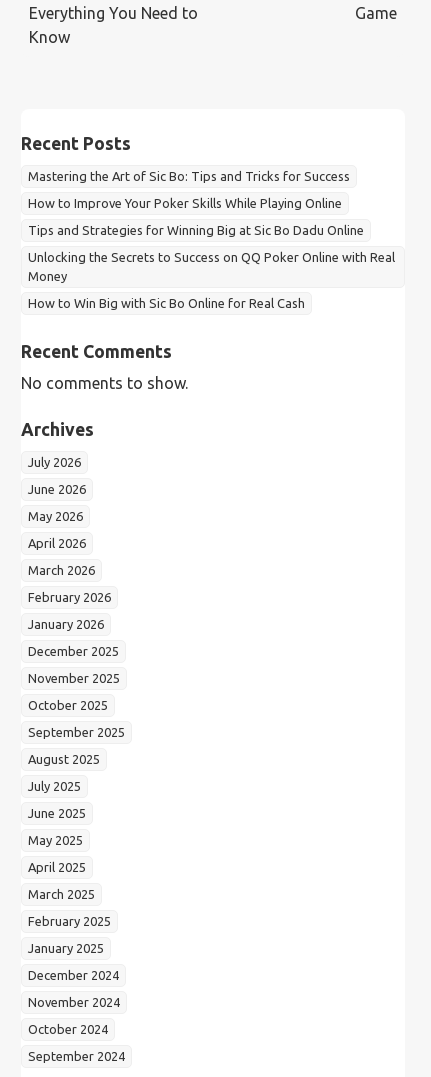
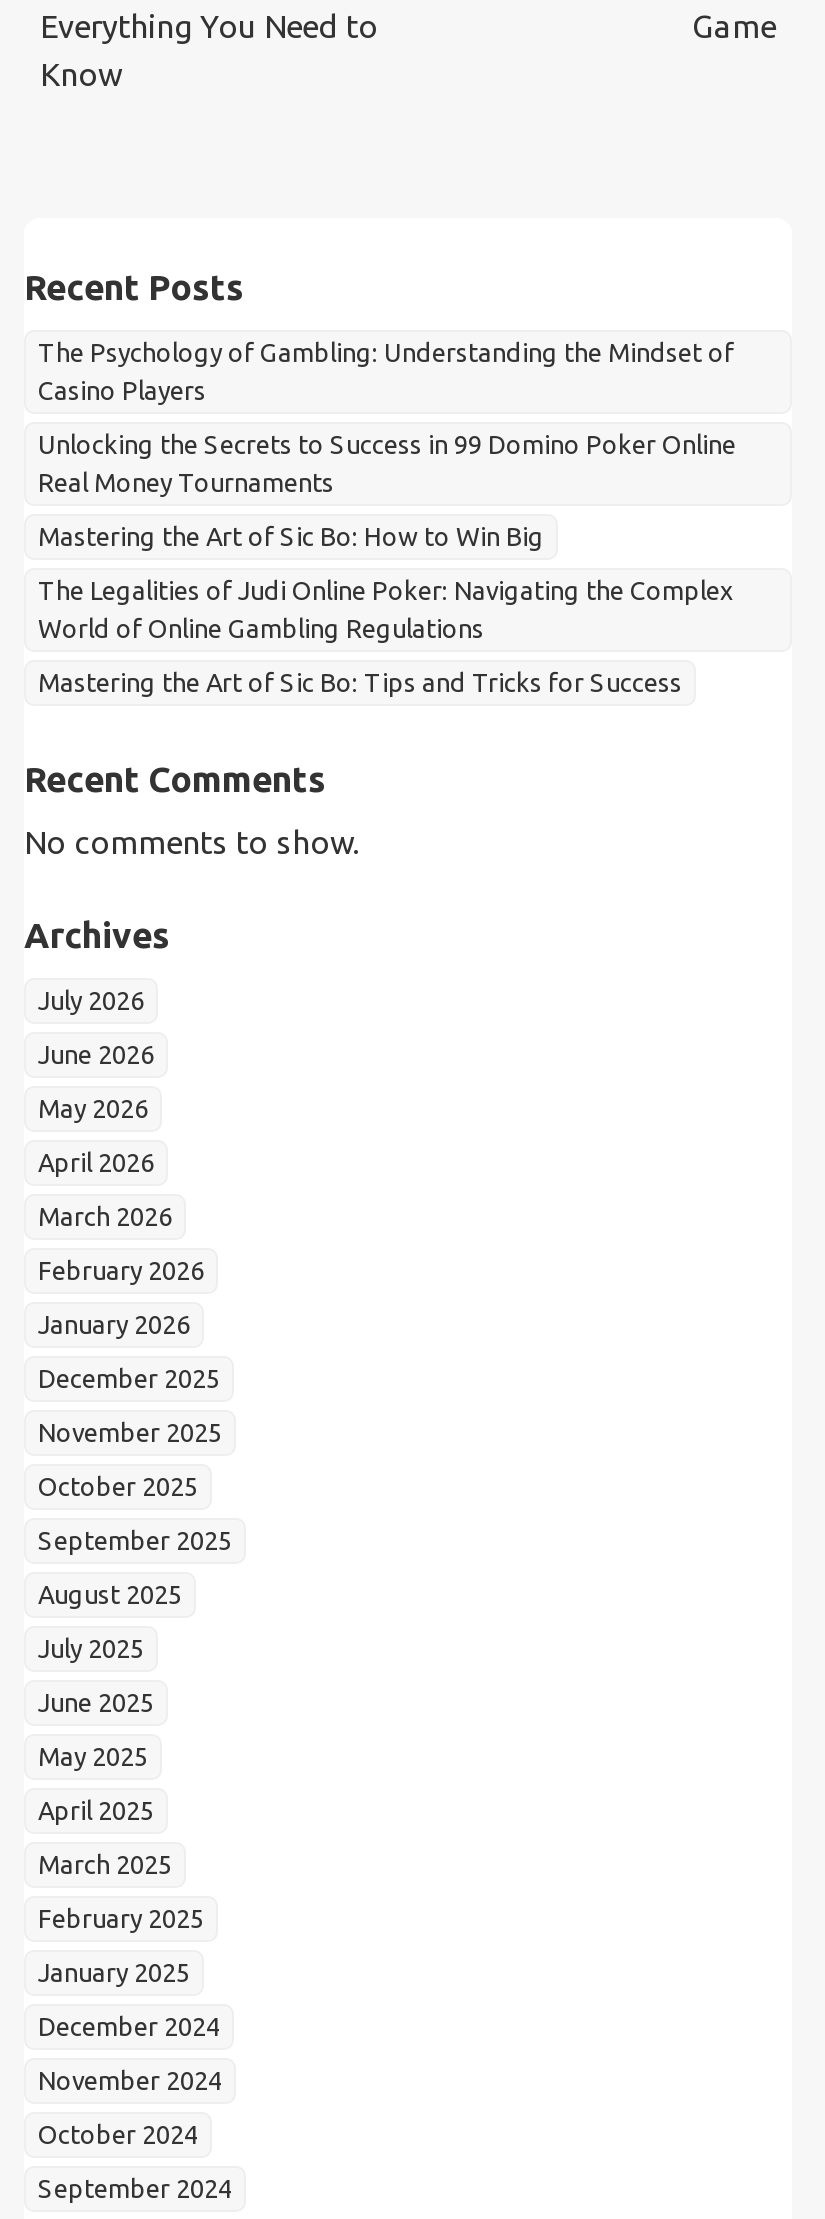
none -> [38,338,736,642] The Psychology of Gambling: Understanding the Mindset of | Casino Players | Unlocking the Secrets to Success in 99 Domino Poker Online | Real Money Tournaments | Mastering the Art of Sic Bo: How to Win Big | The Legalities of Judi Online Poker: Navigating the Complex | World of Online Gambling Regulations
moved [28,169,350,183] -> [38,668,682,696]: Mastering the Art of Sic Bo: Tips and Tricks for Success
[28,196,395,310] How to Improve Your Poker Skills While Playing Online | Tips and Strategies for Winning Big at Sic Bo Dadu Online | Unlocking the Secrets to Success on QQ Poker Online with Real | Money | How to Win Big with Sic Bo Online for Real Cash -> none

